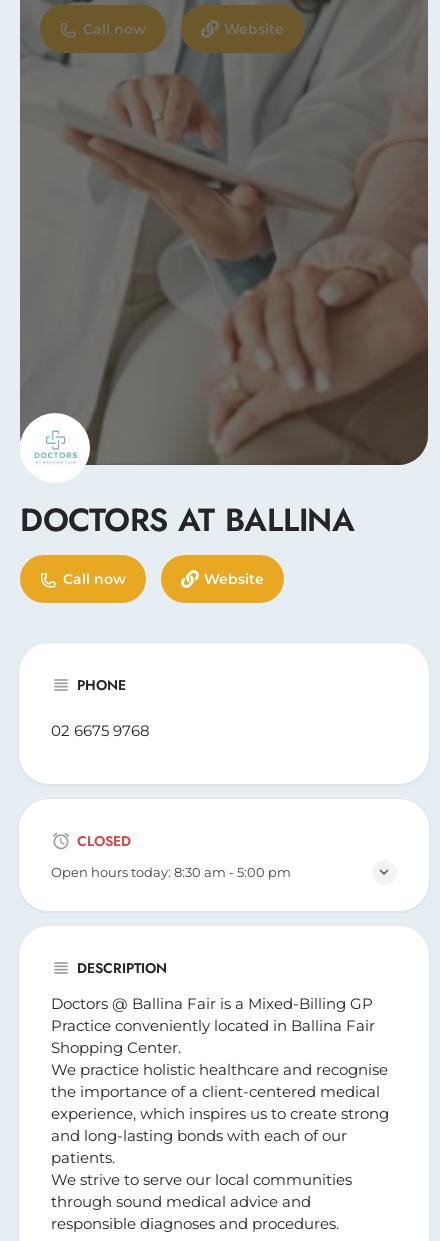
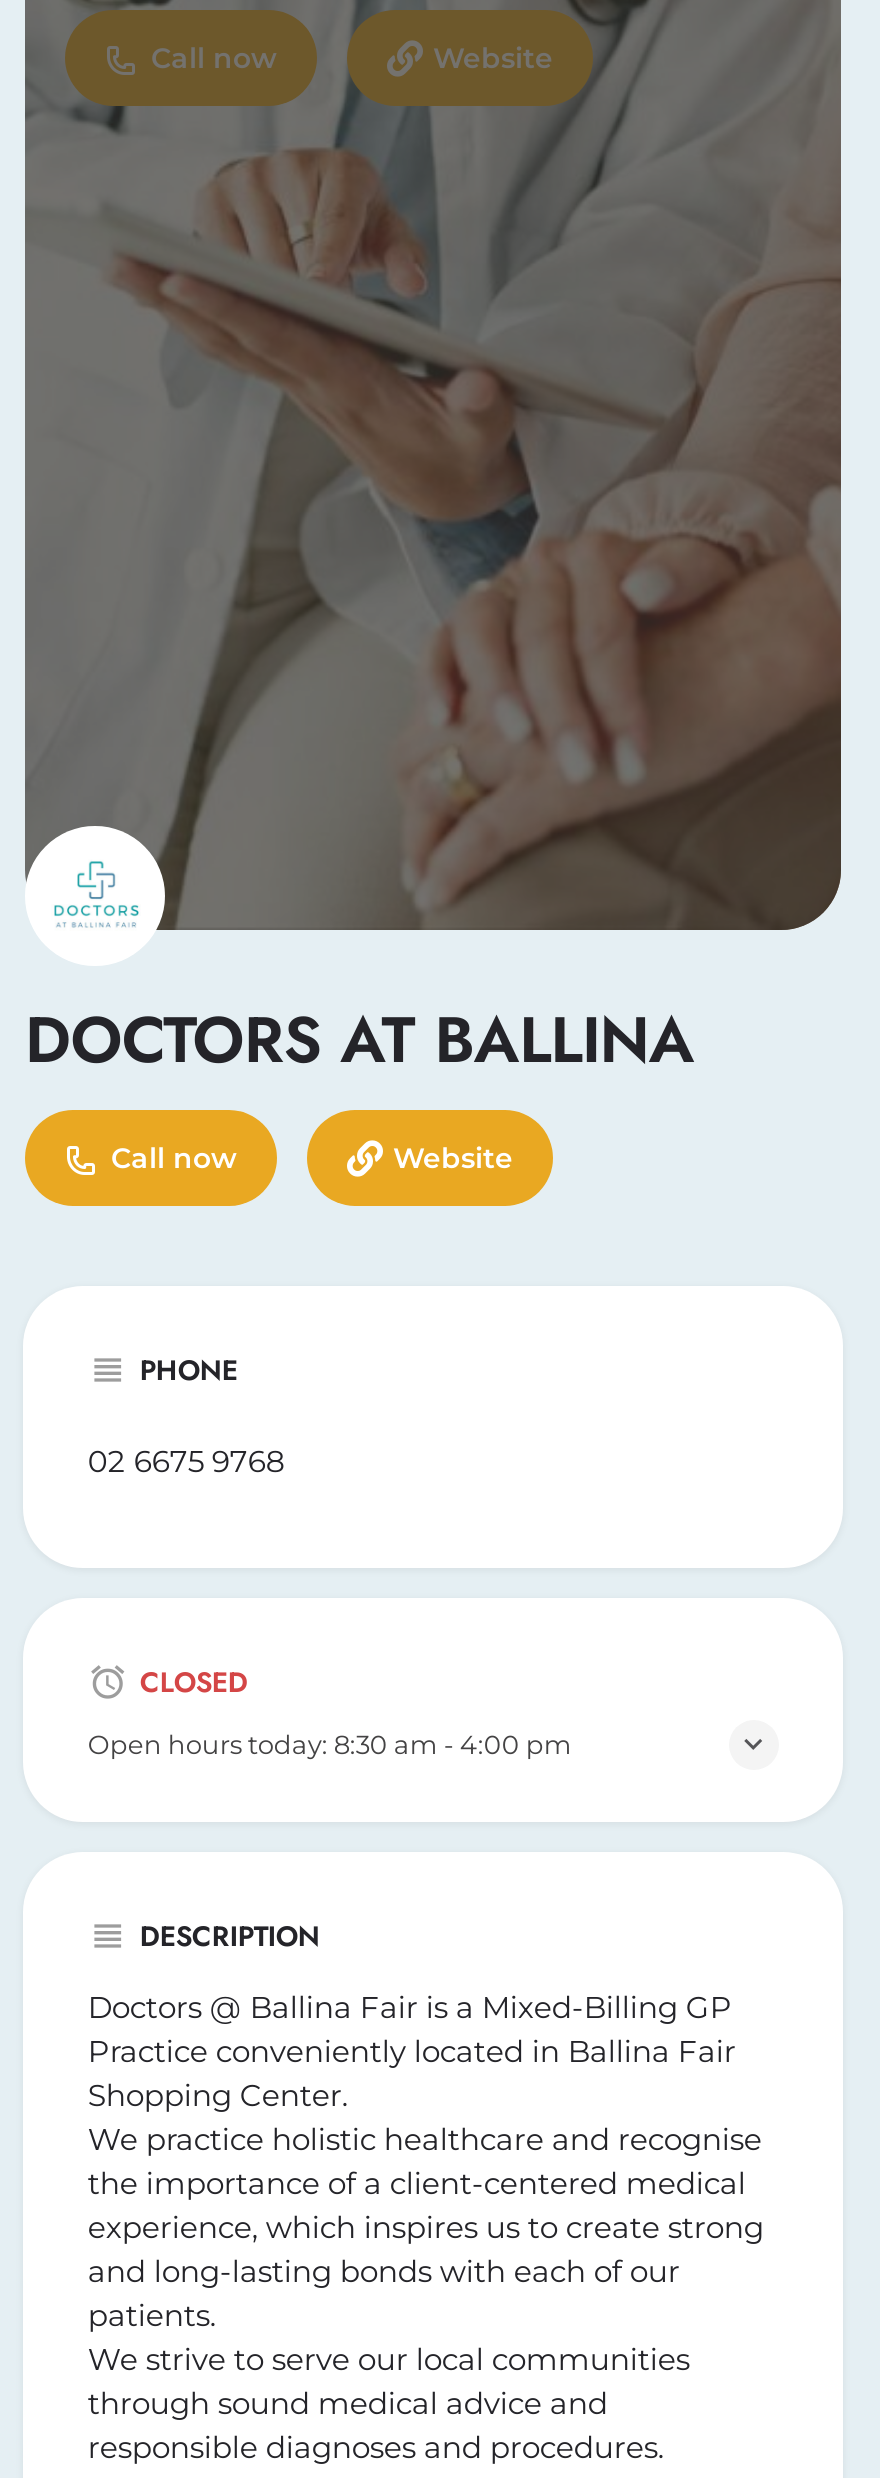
[51,864,291,880] Open hours today: 8:30 am - 5:00 pm -> [88,1727,572,1759] Open hours today: 8:30 am - 4:00 pm

